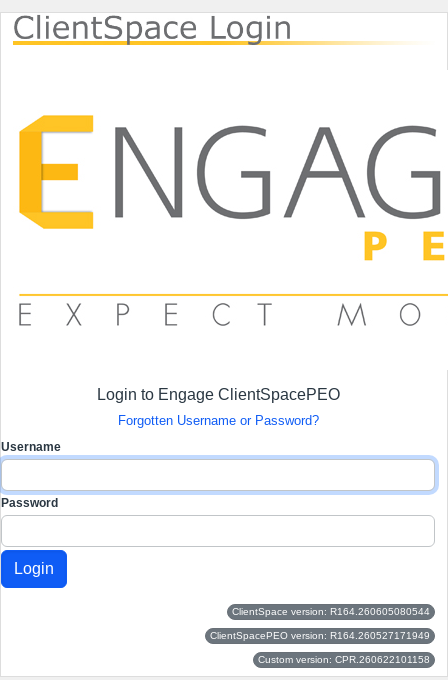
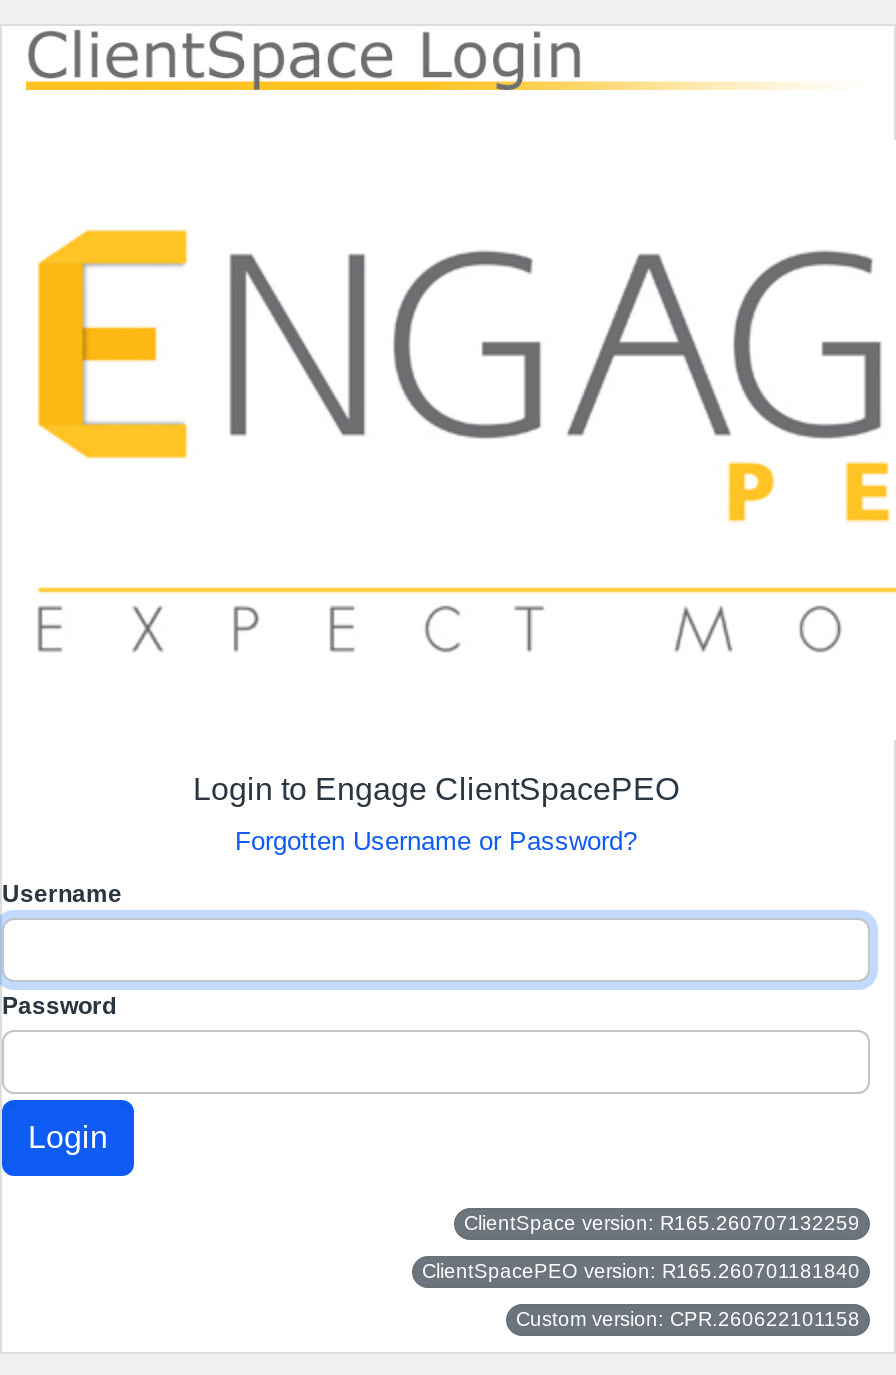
[232,606,430,617] ClientSpace version: R164.260605080544 -> [464,1212,860,1234] ClientSpace version: R165.260707132259
[210,630,430,641] ClientSpacePEO version: R164.260527171949 -> [422,1260,860,1282] ClientSpacePEO version: R165.260701181840

